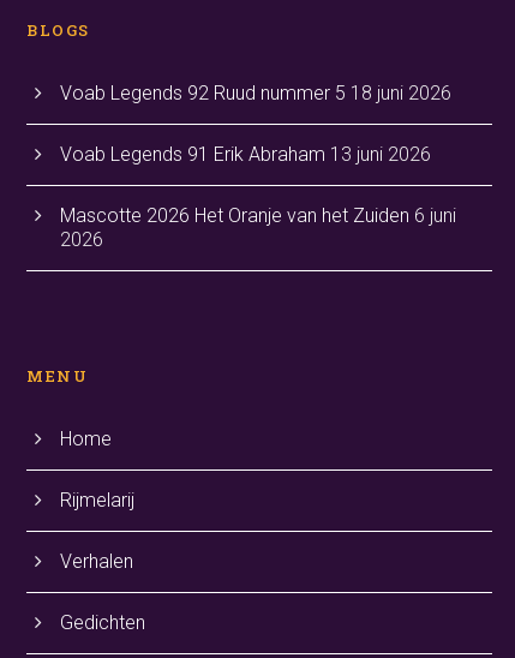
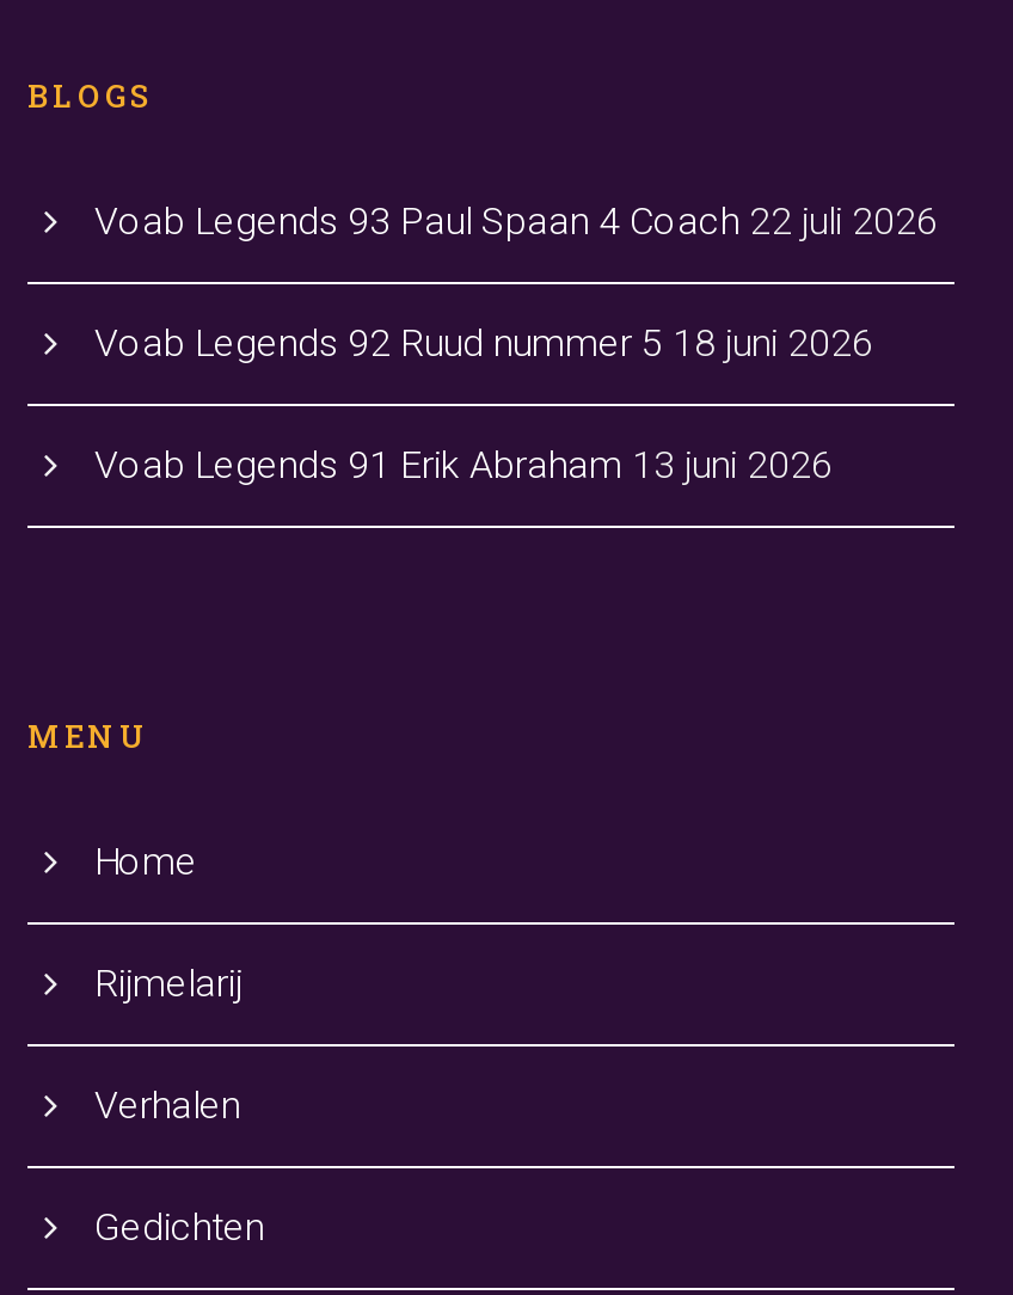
none -> [94,198,938,243] Voab Legends 93 Paul Spaan 4 Coach 22 juli 2026
moved [60,82,451,166] -> [94,320,873,487]: Voab Legends 92 Ruud nummer 5 18 juni 2026 | Voab Legends 91 Erik Abraham 13 juni 2026
[60,204,456,251] Mascotte 2026 Het Oranje van het Zuiden 6 juni | 2026 -> none

